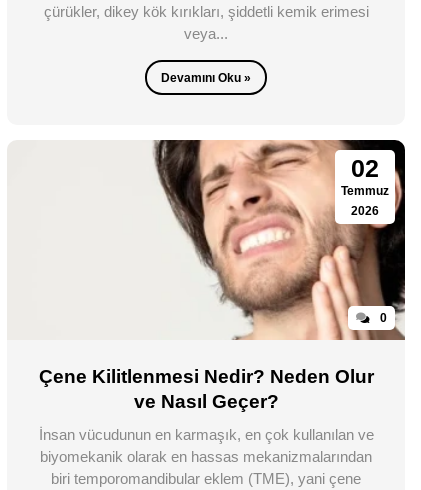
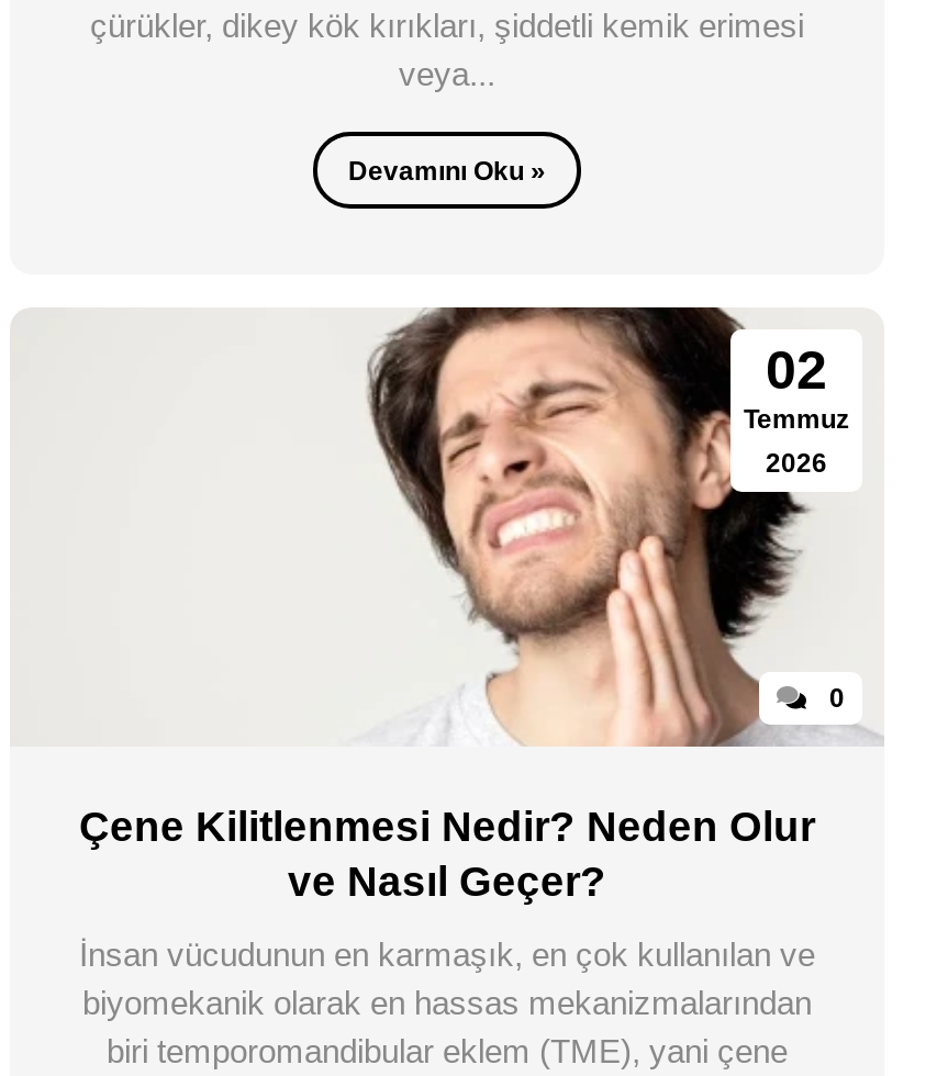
[153,139,406,341] [image] -> [333,305,884,749] [image]

